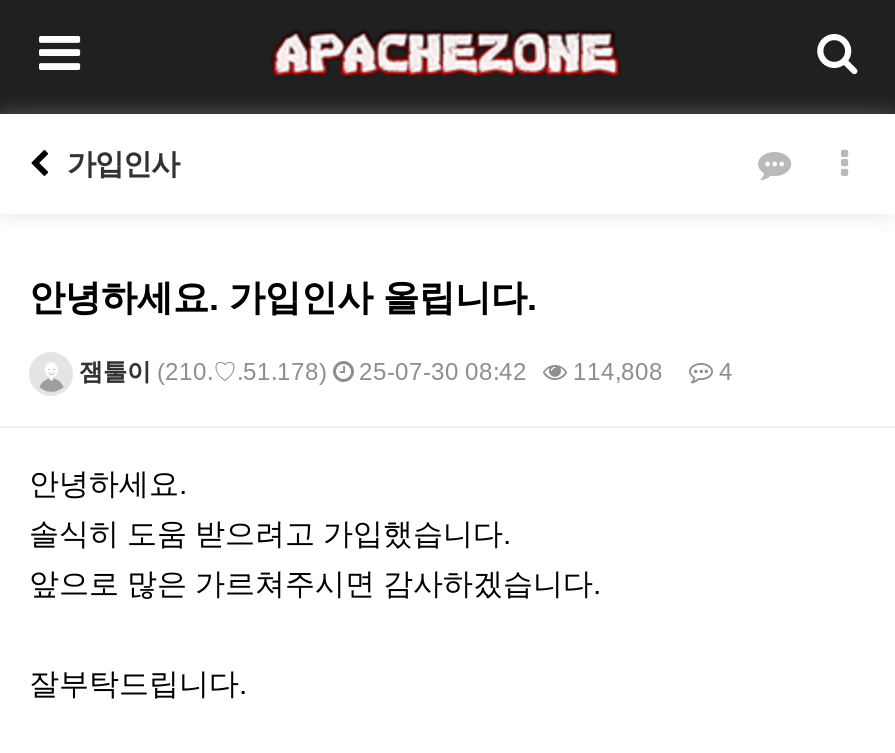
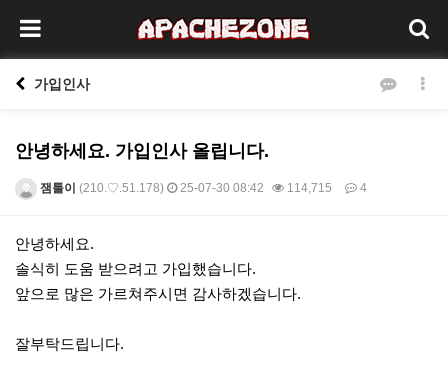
[567,358,663,386] 114,808 -> [284,181,332,195] 114,715

